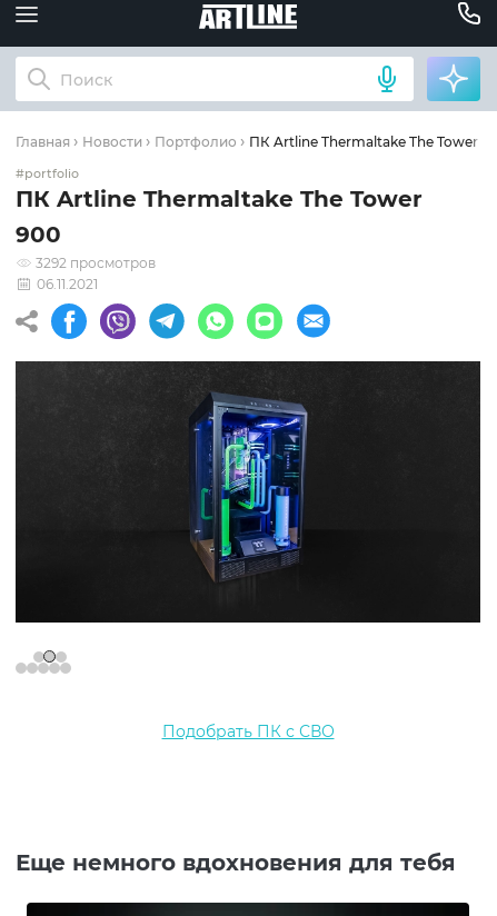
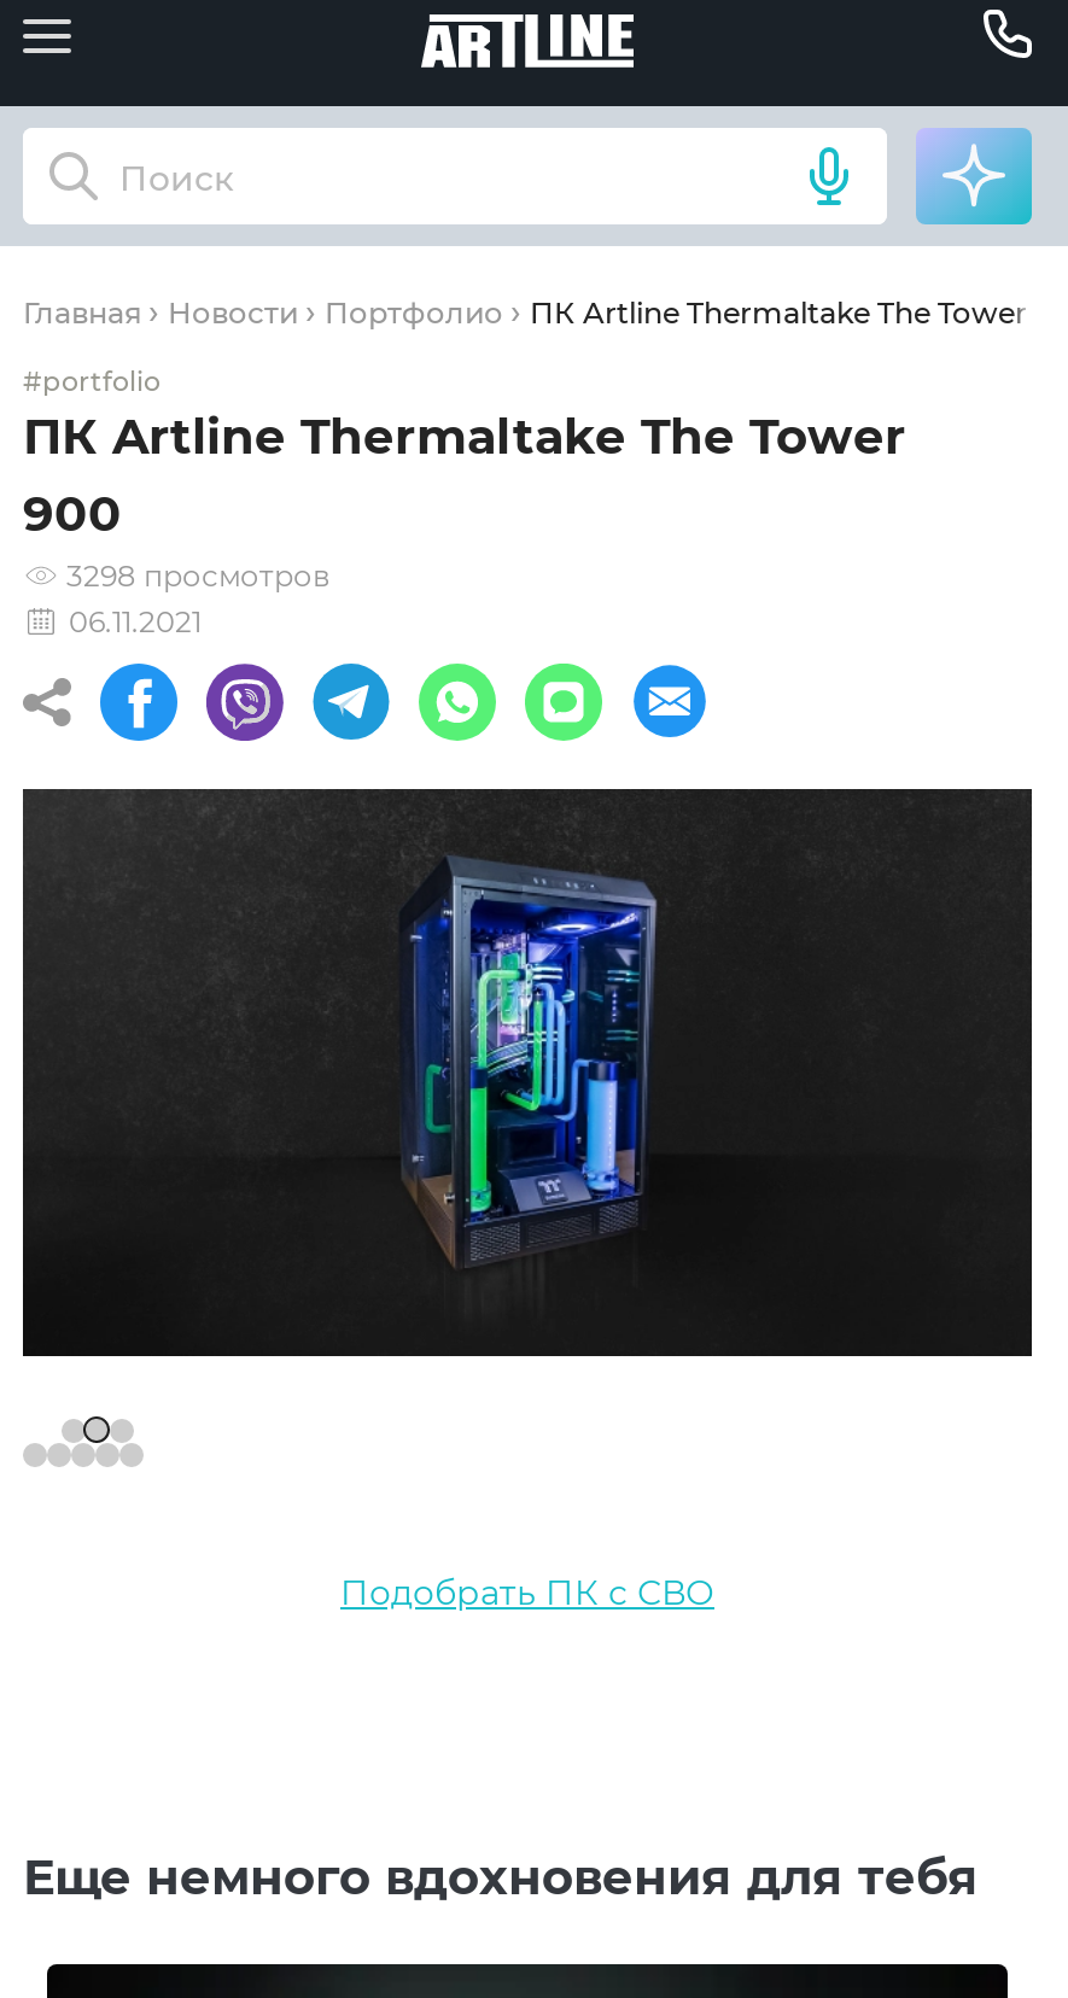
[36,255,156,271] 3292 просмотров -> [66,557,329,594] 3298 просмотров

